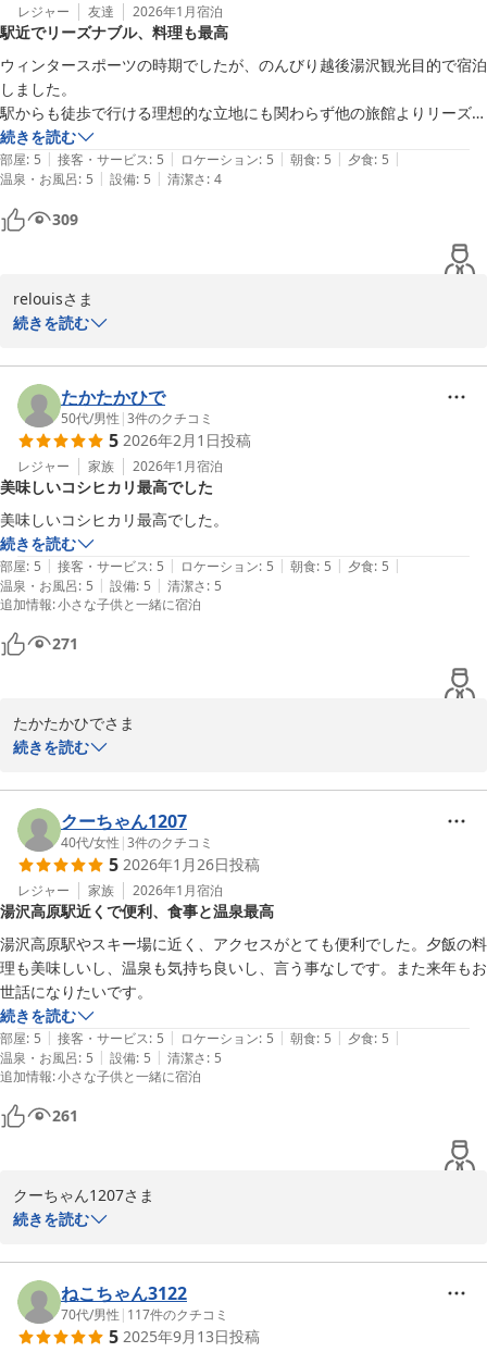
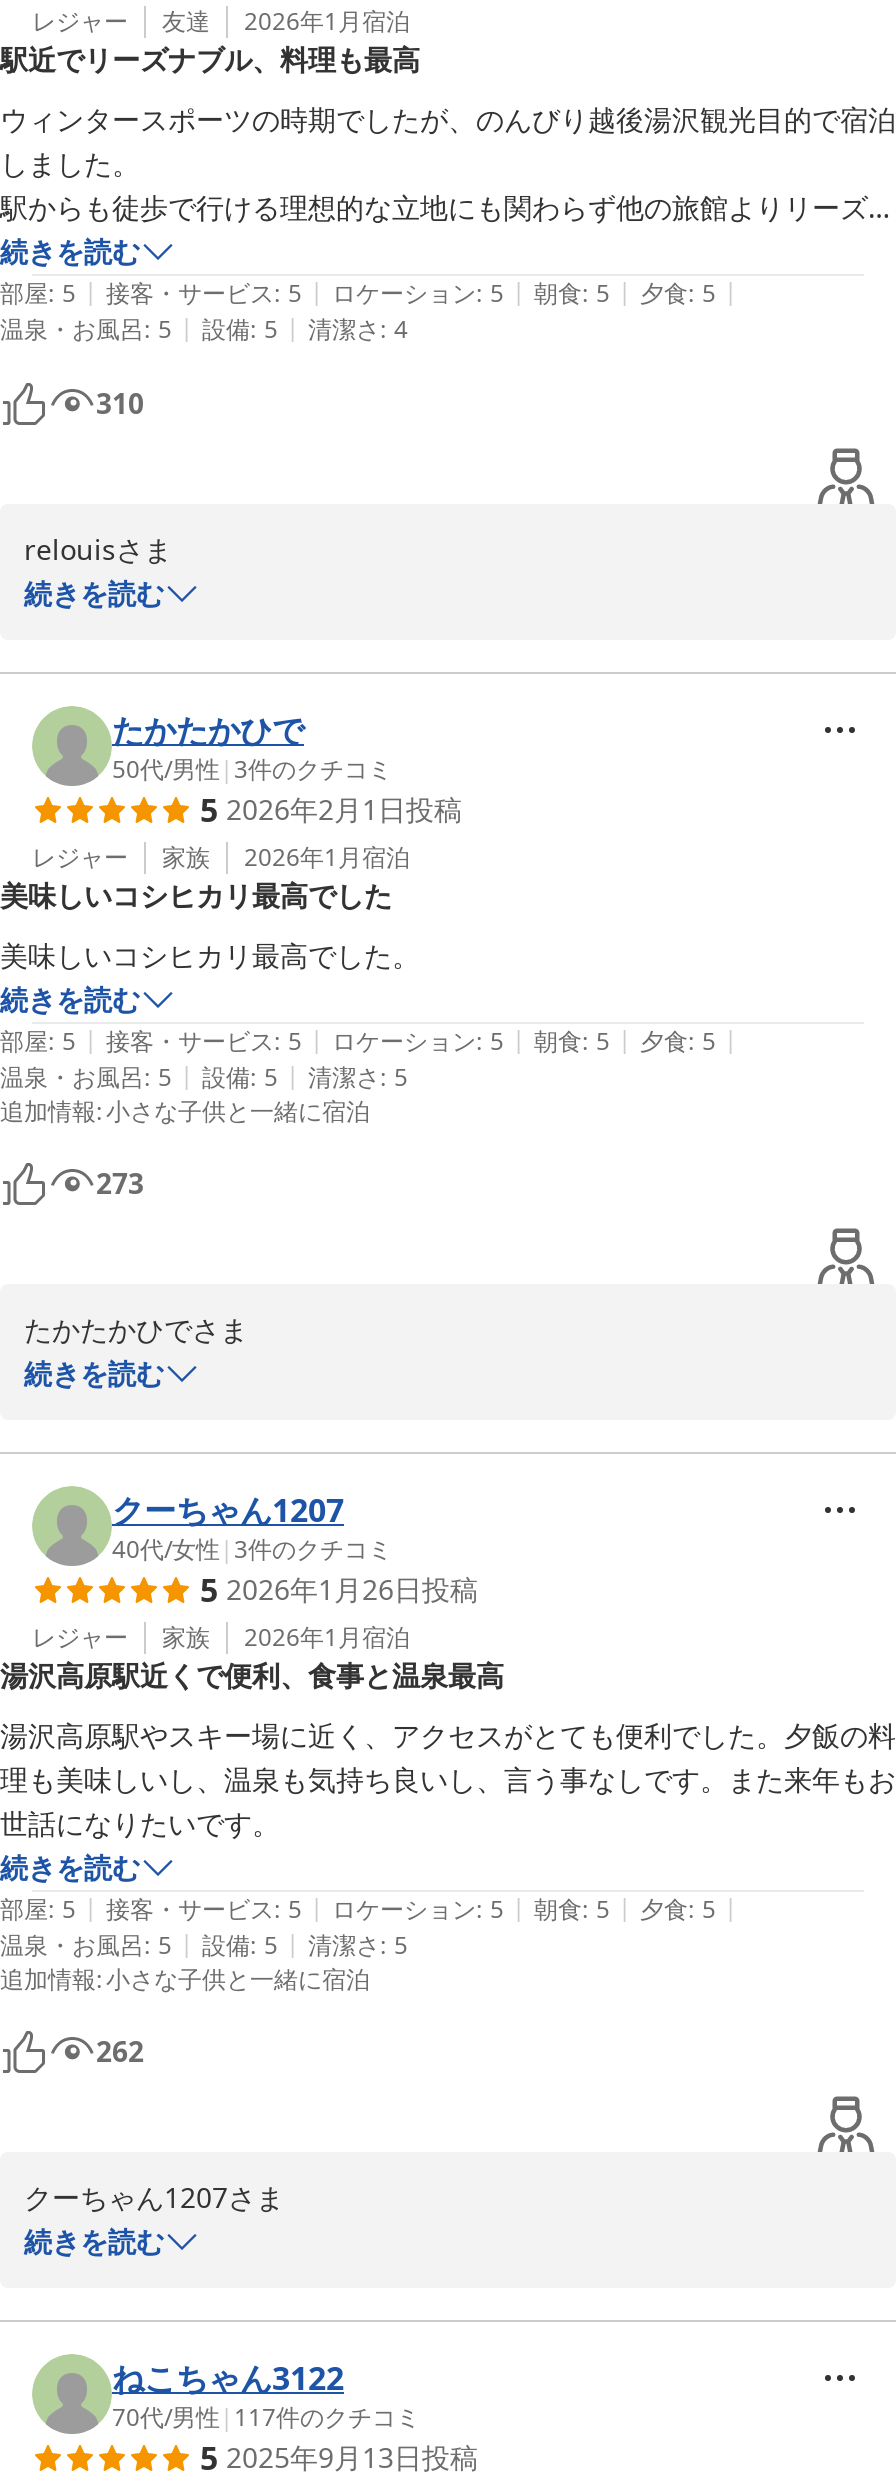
[52,209,78,230] 309 -> [96,384,144,422] 310
[52,633,78,654] 271 -> [96,1164,144,1202] 273
[52,1105,78,1126] 261 -> [96,2032,144,2070] 262

